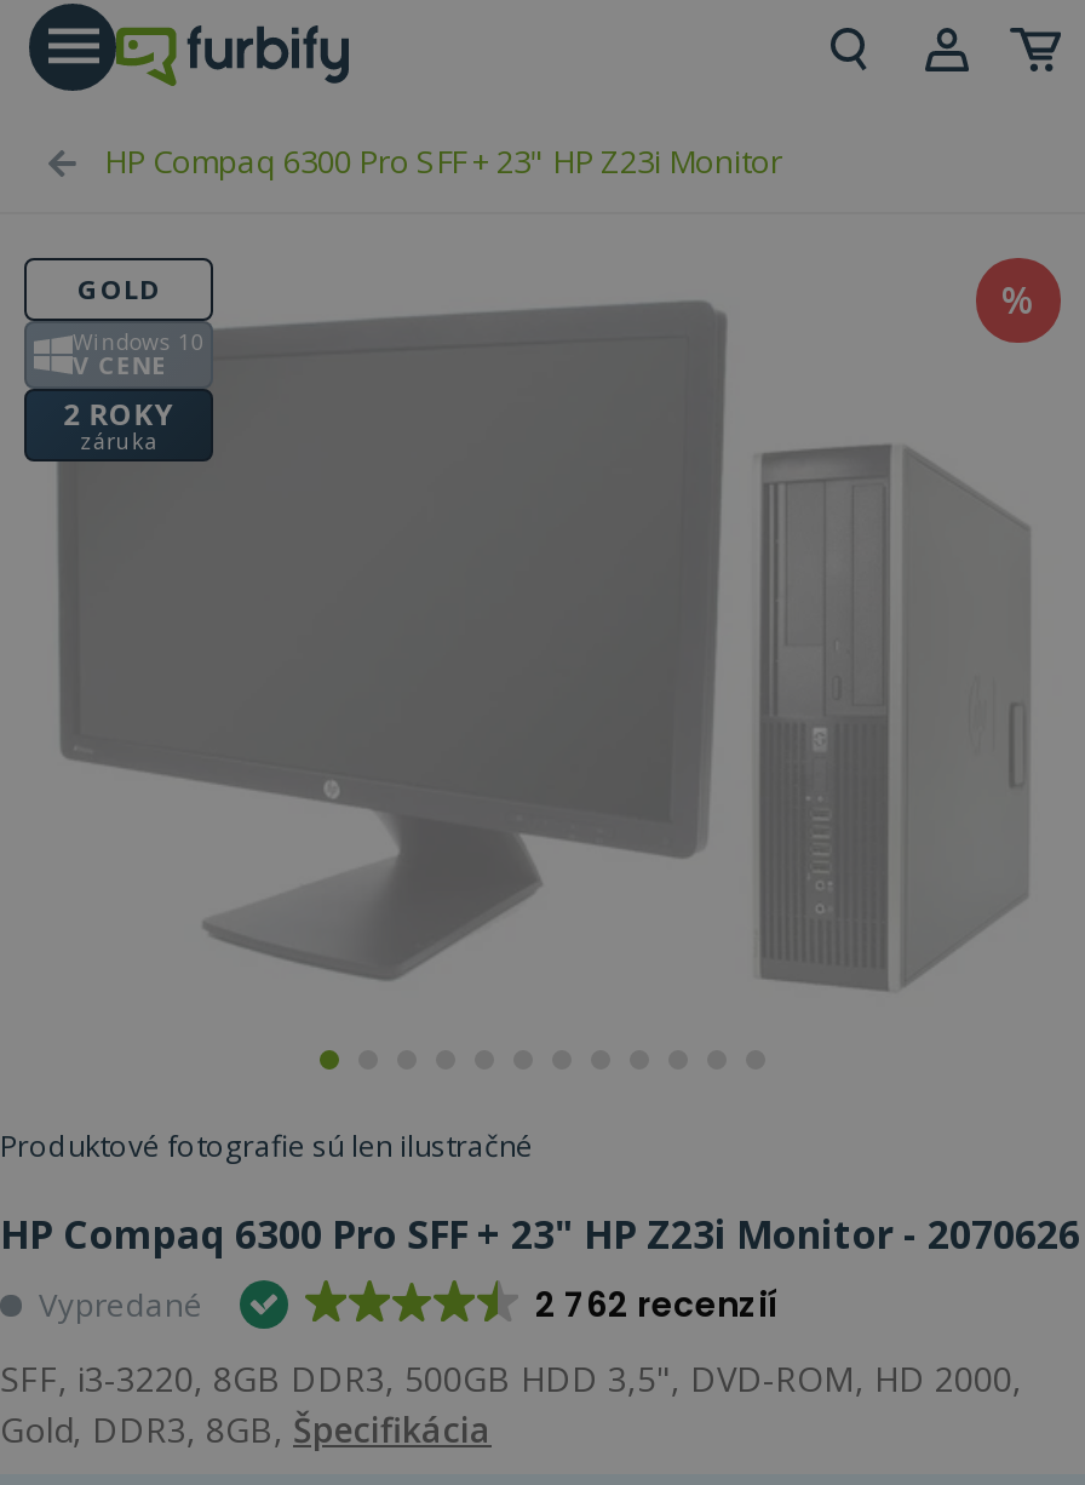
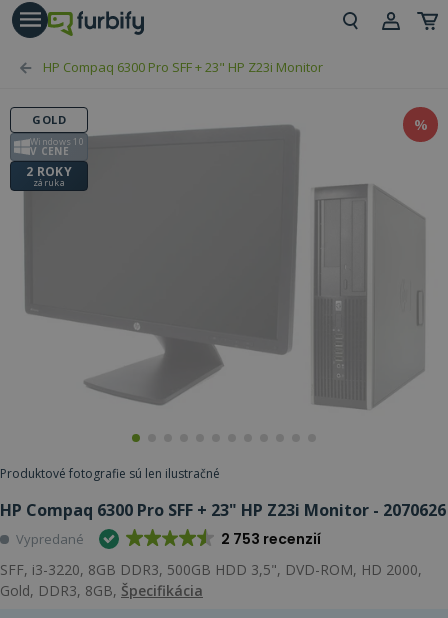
[535,1280,777,1328] 2 762 recenzií -> [221,529,321,549] 2 753 recenzií

